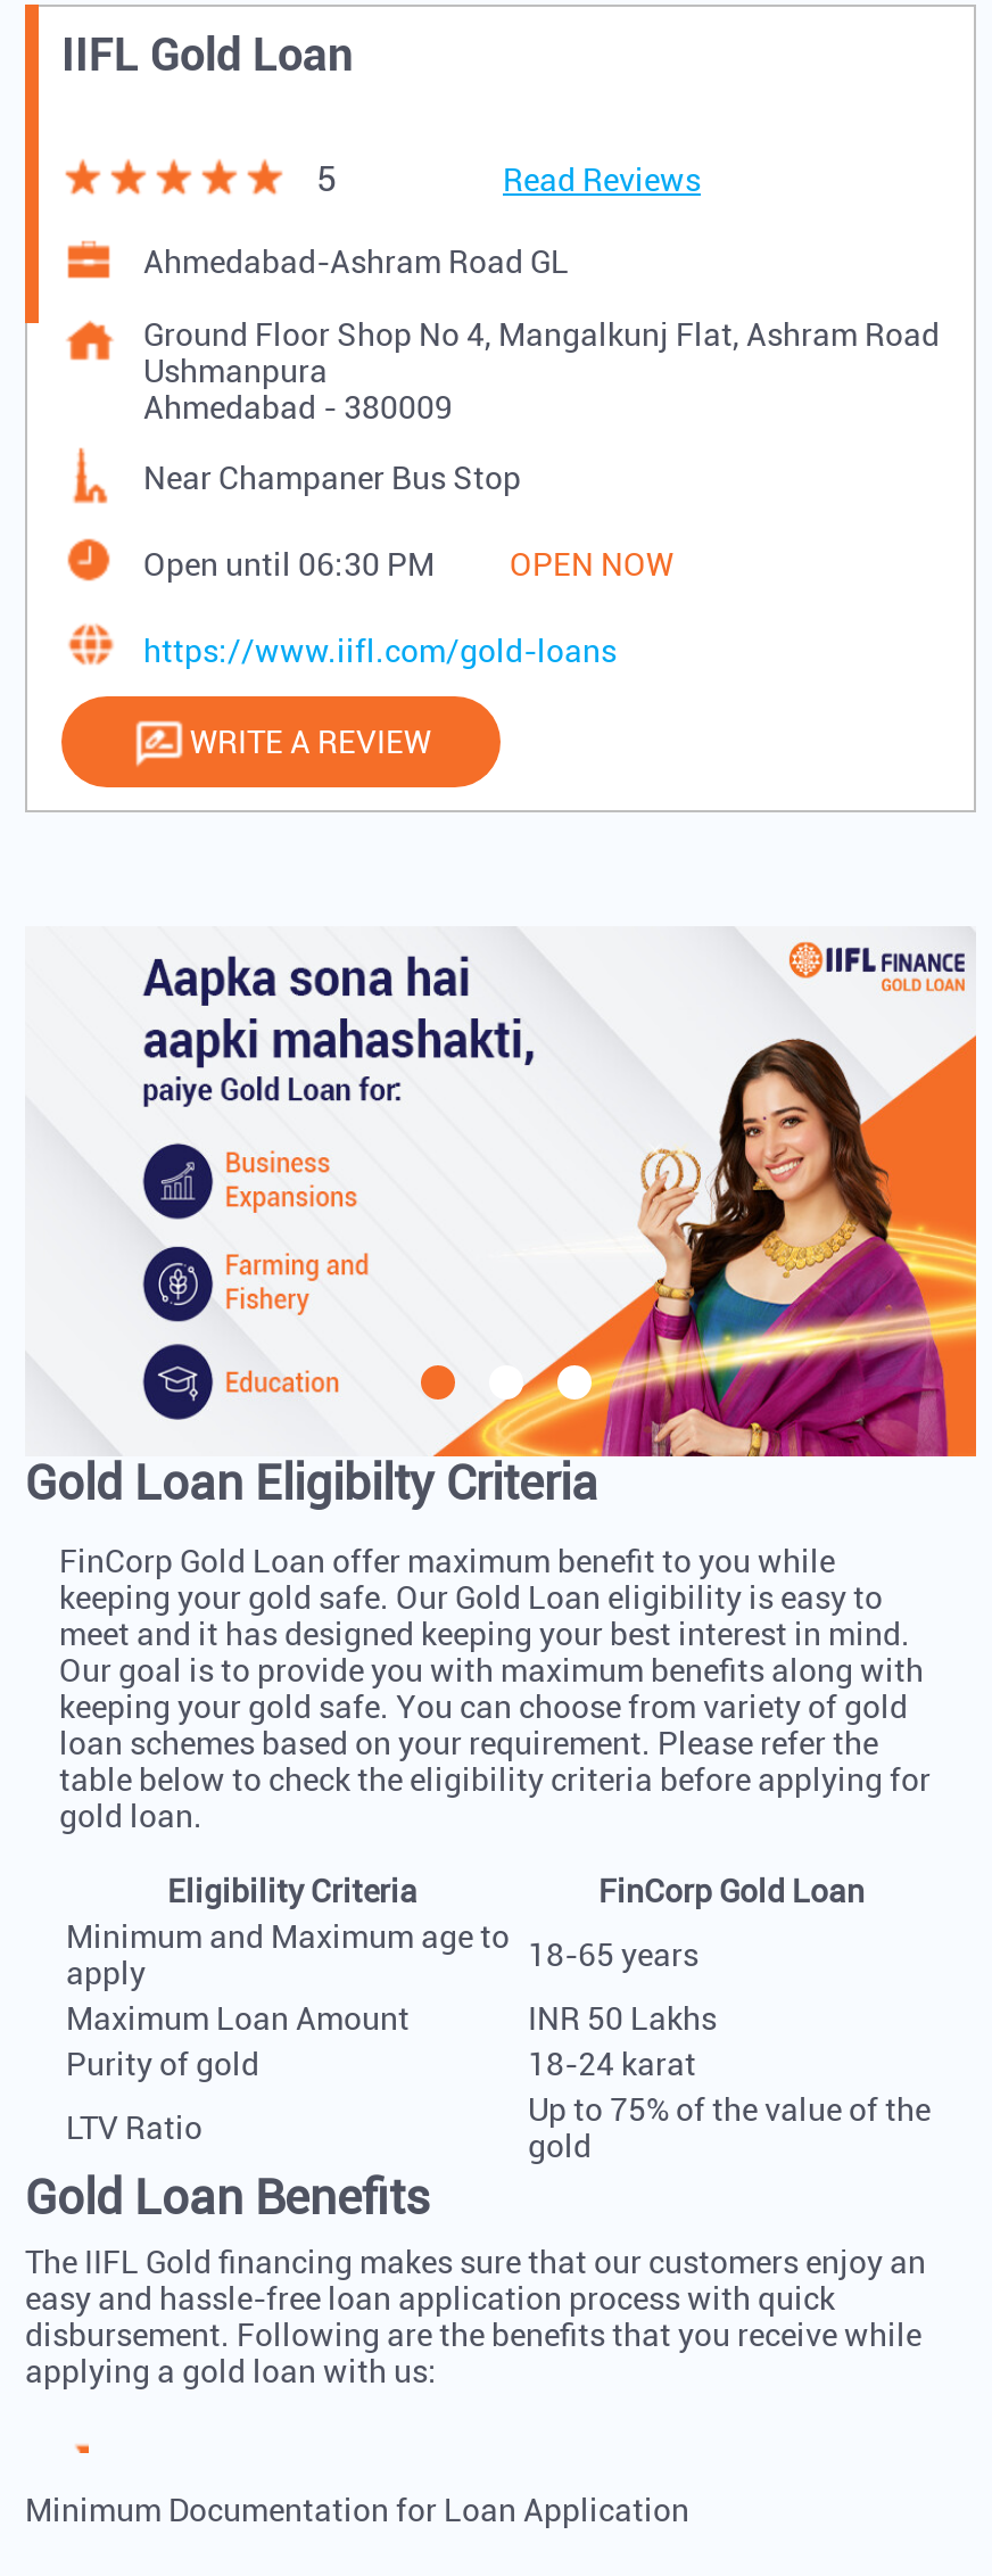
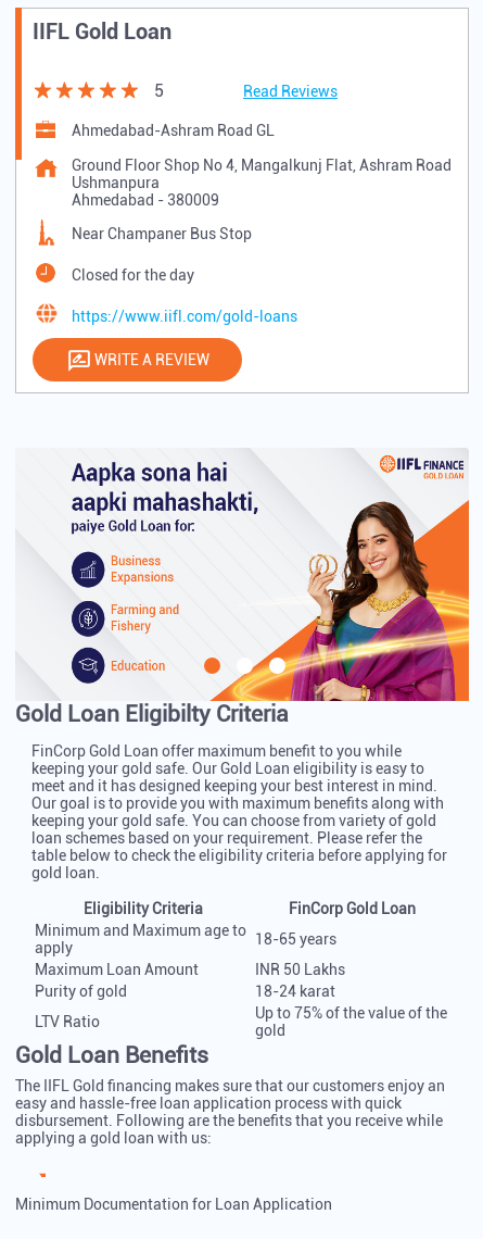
[143,545,673,582] Open until 06:30 PM | OPEN NOW -> [72,266,194,283] Closed for the day

